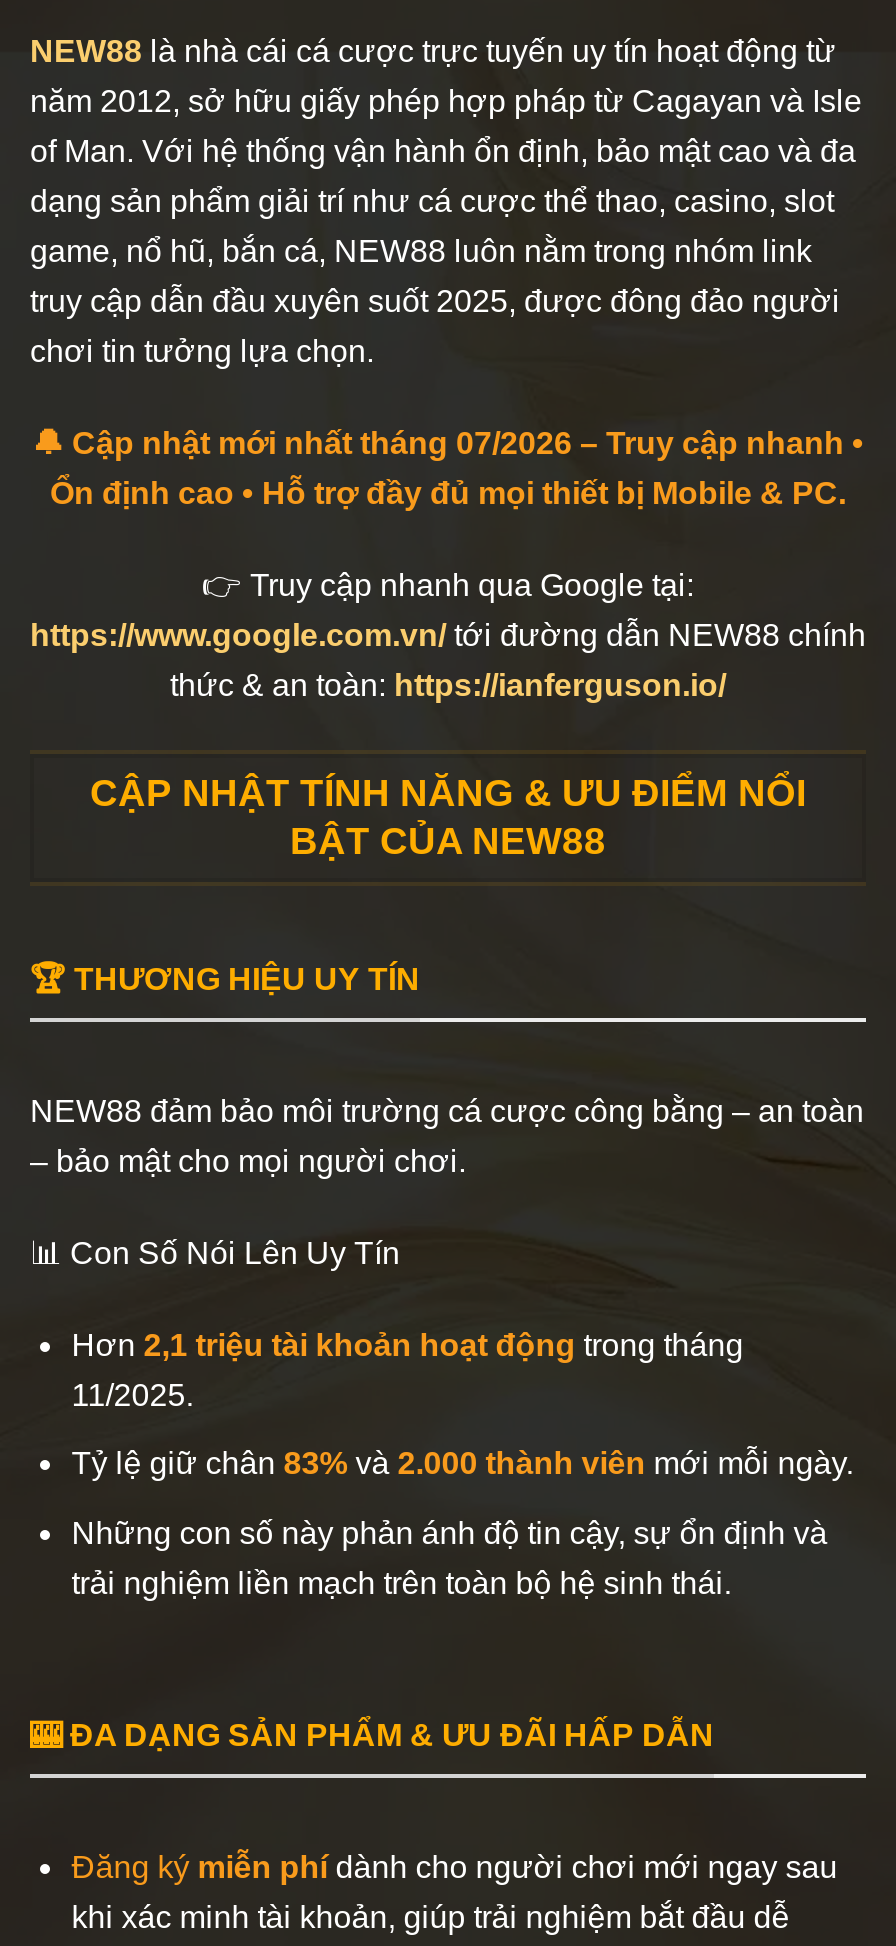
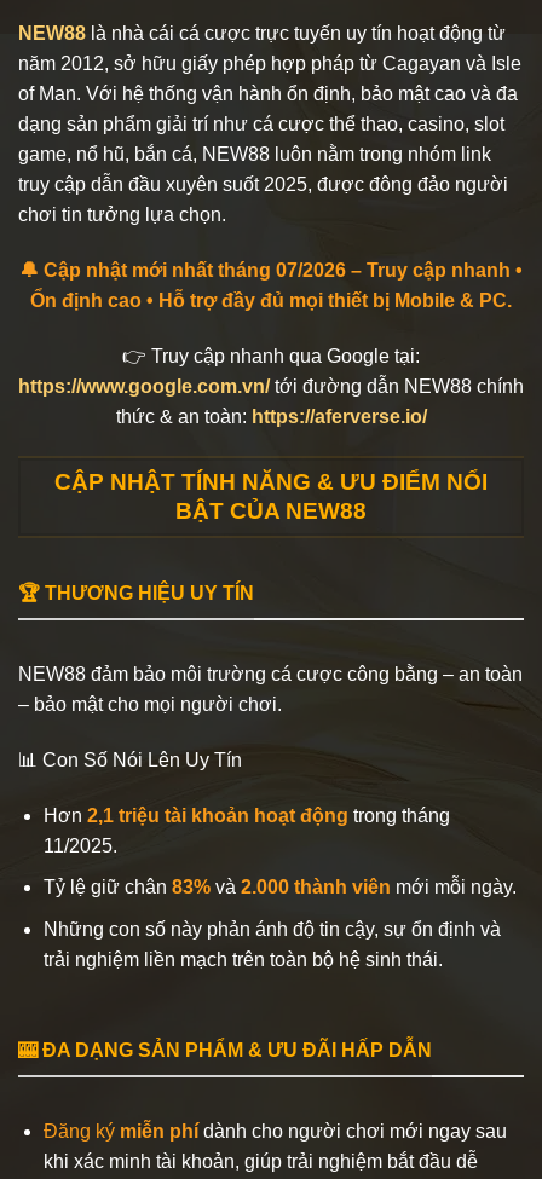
[170,667,726,701] thức & an toàn: https://ianferguson.io/ -> [116,406,426,426] thức & an toàn: https://aferverse.io/

